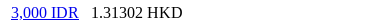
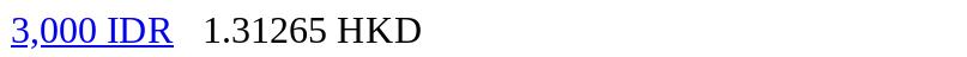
[11,4,183,21] 3,000 IDR 1.31302 HKD -> [11,9,423,49] 3,000 IDR 1.31265 HKD

